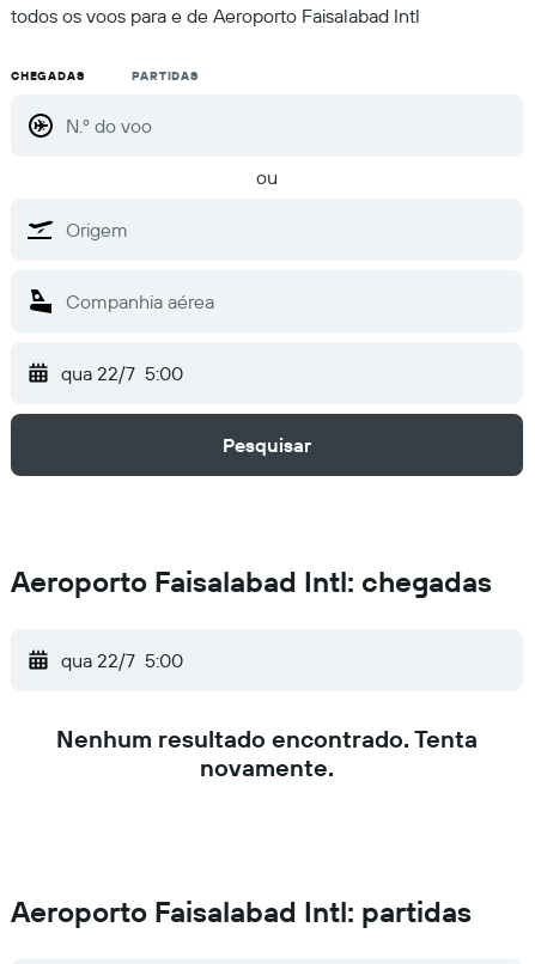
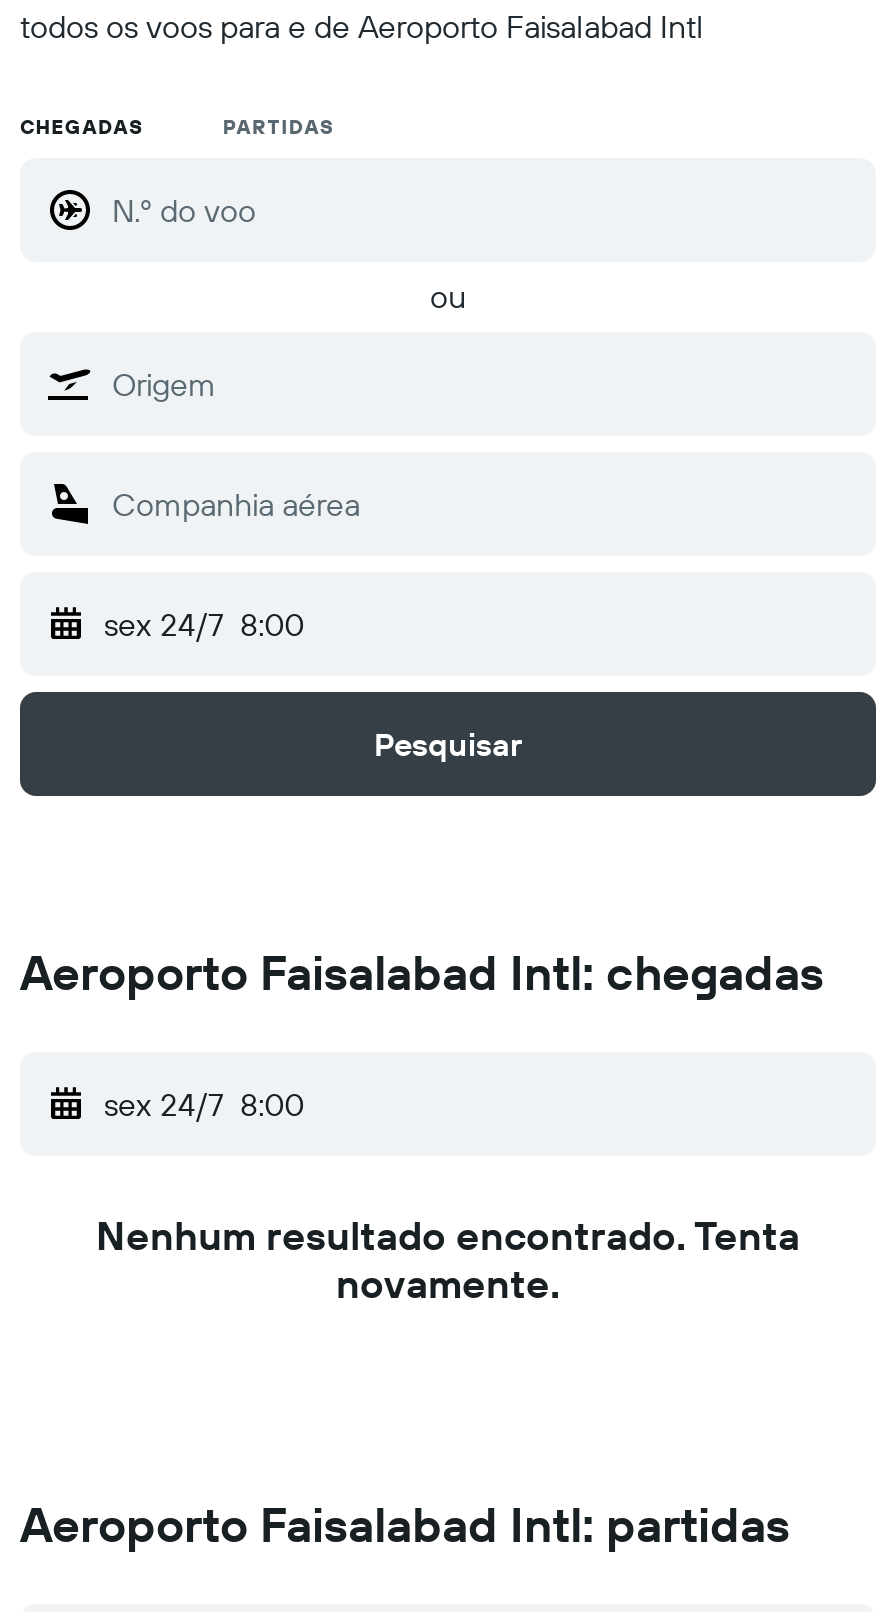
[61,361,183,385] qua 22/7 5:00 -> [104,604,304,644] sex 24/7 8:00
[61,648,183,672] qua 22/7 5:00 -> [104,1084,304,1124] sex 24/7 8:00

